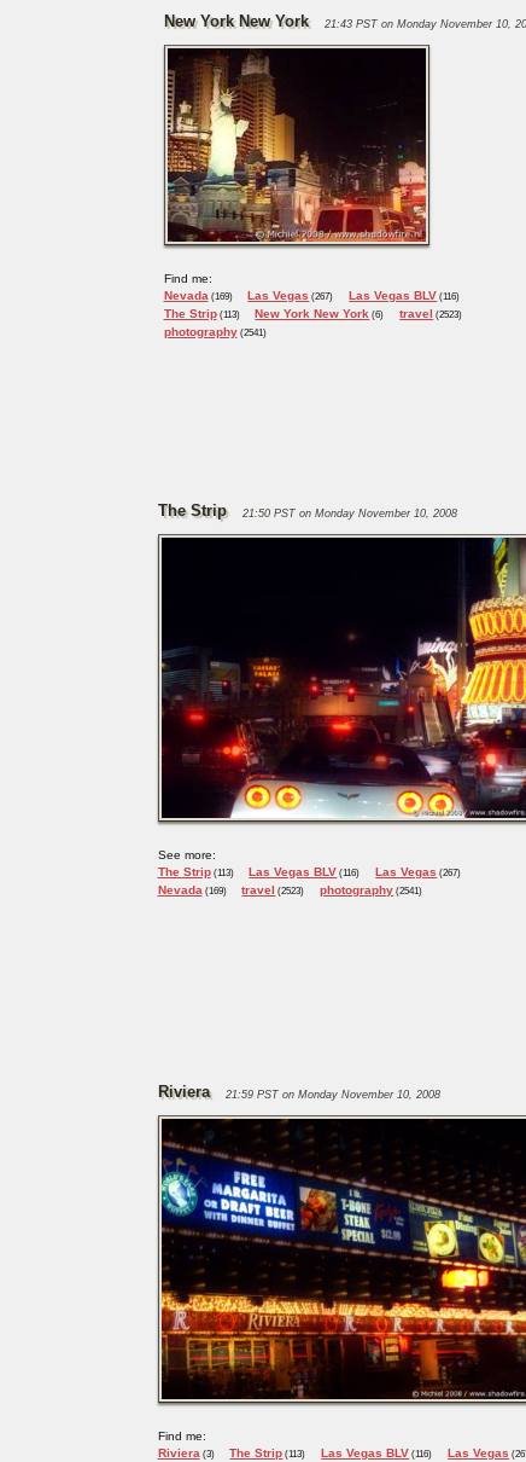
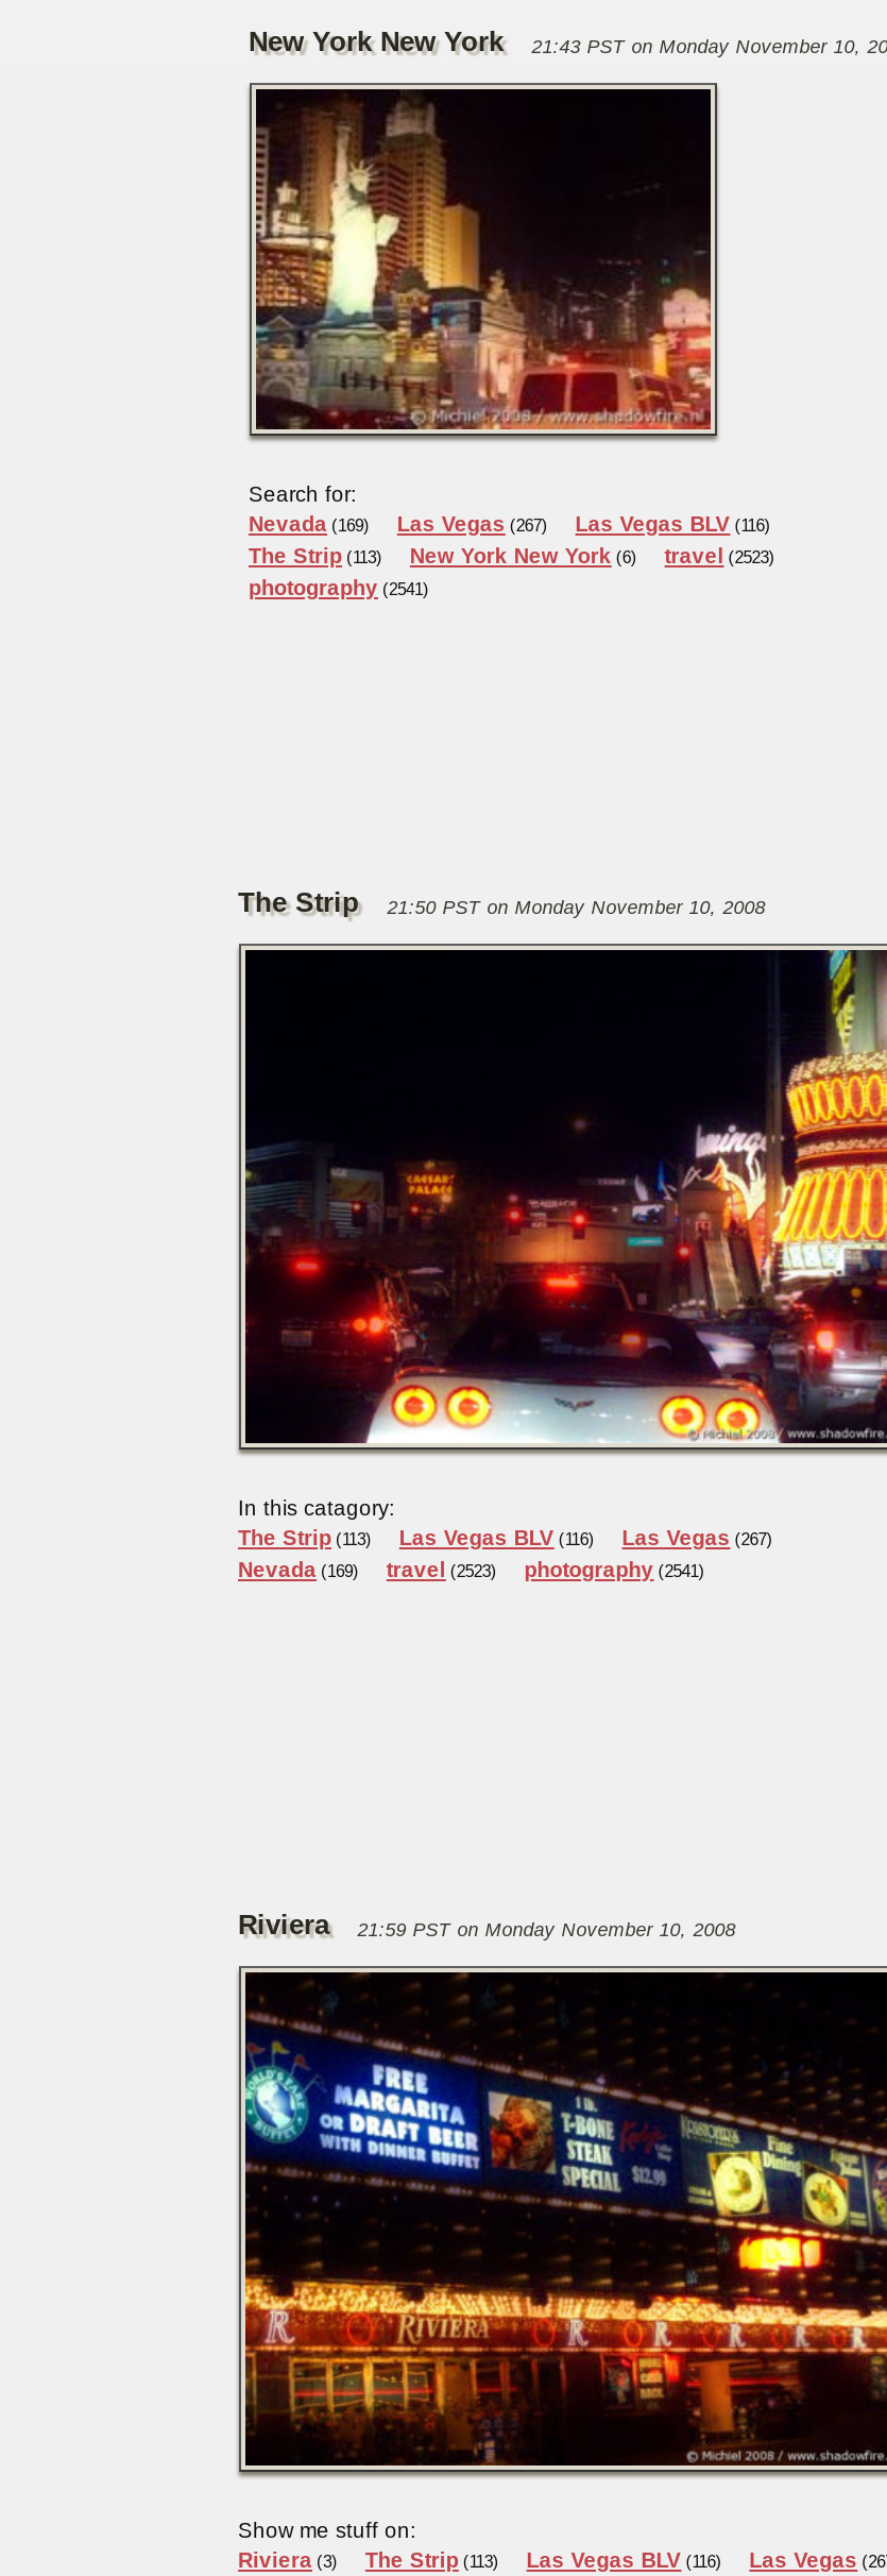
[163,272,212,286] Find me: -> [249,483,357,507] Search for:
[157,848,215,861] See more: -> [238,1496,395,1519] In this catagory:
[157,1429,206,1443] Find me: -> [238,2518,416,2542] Show me stuff on:

